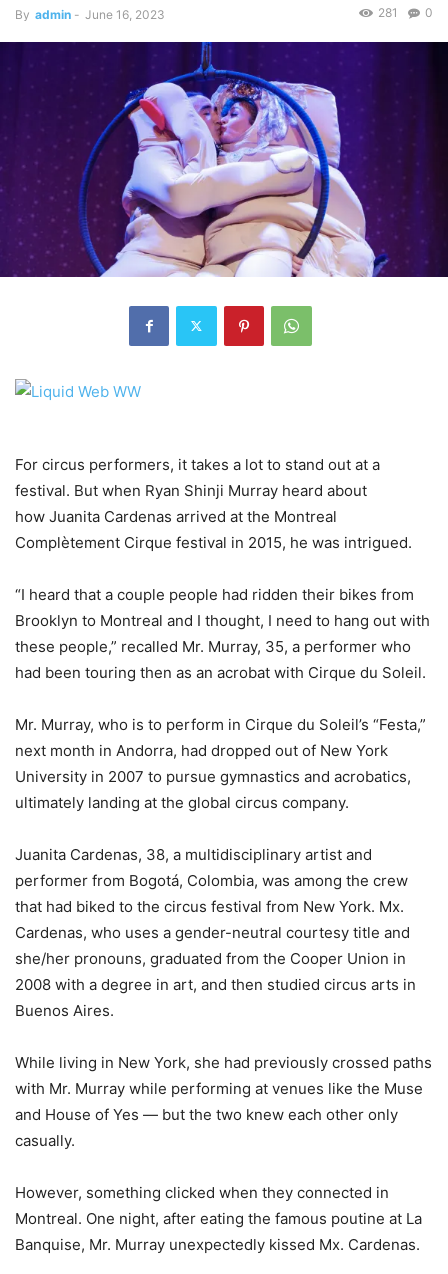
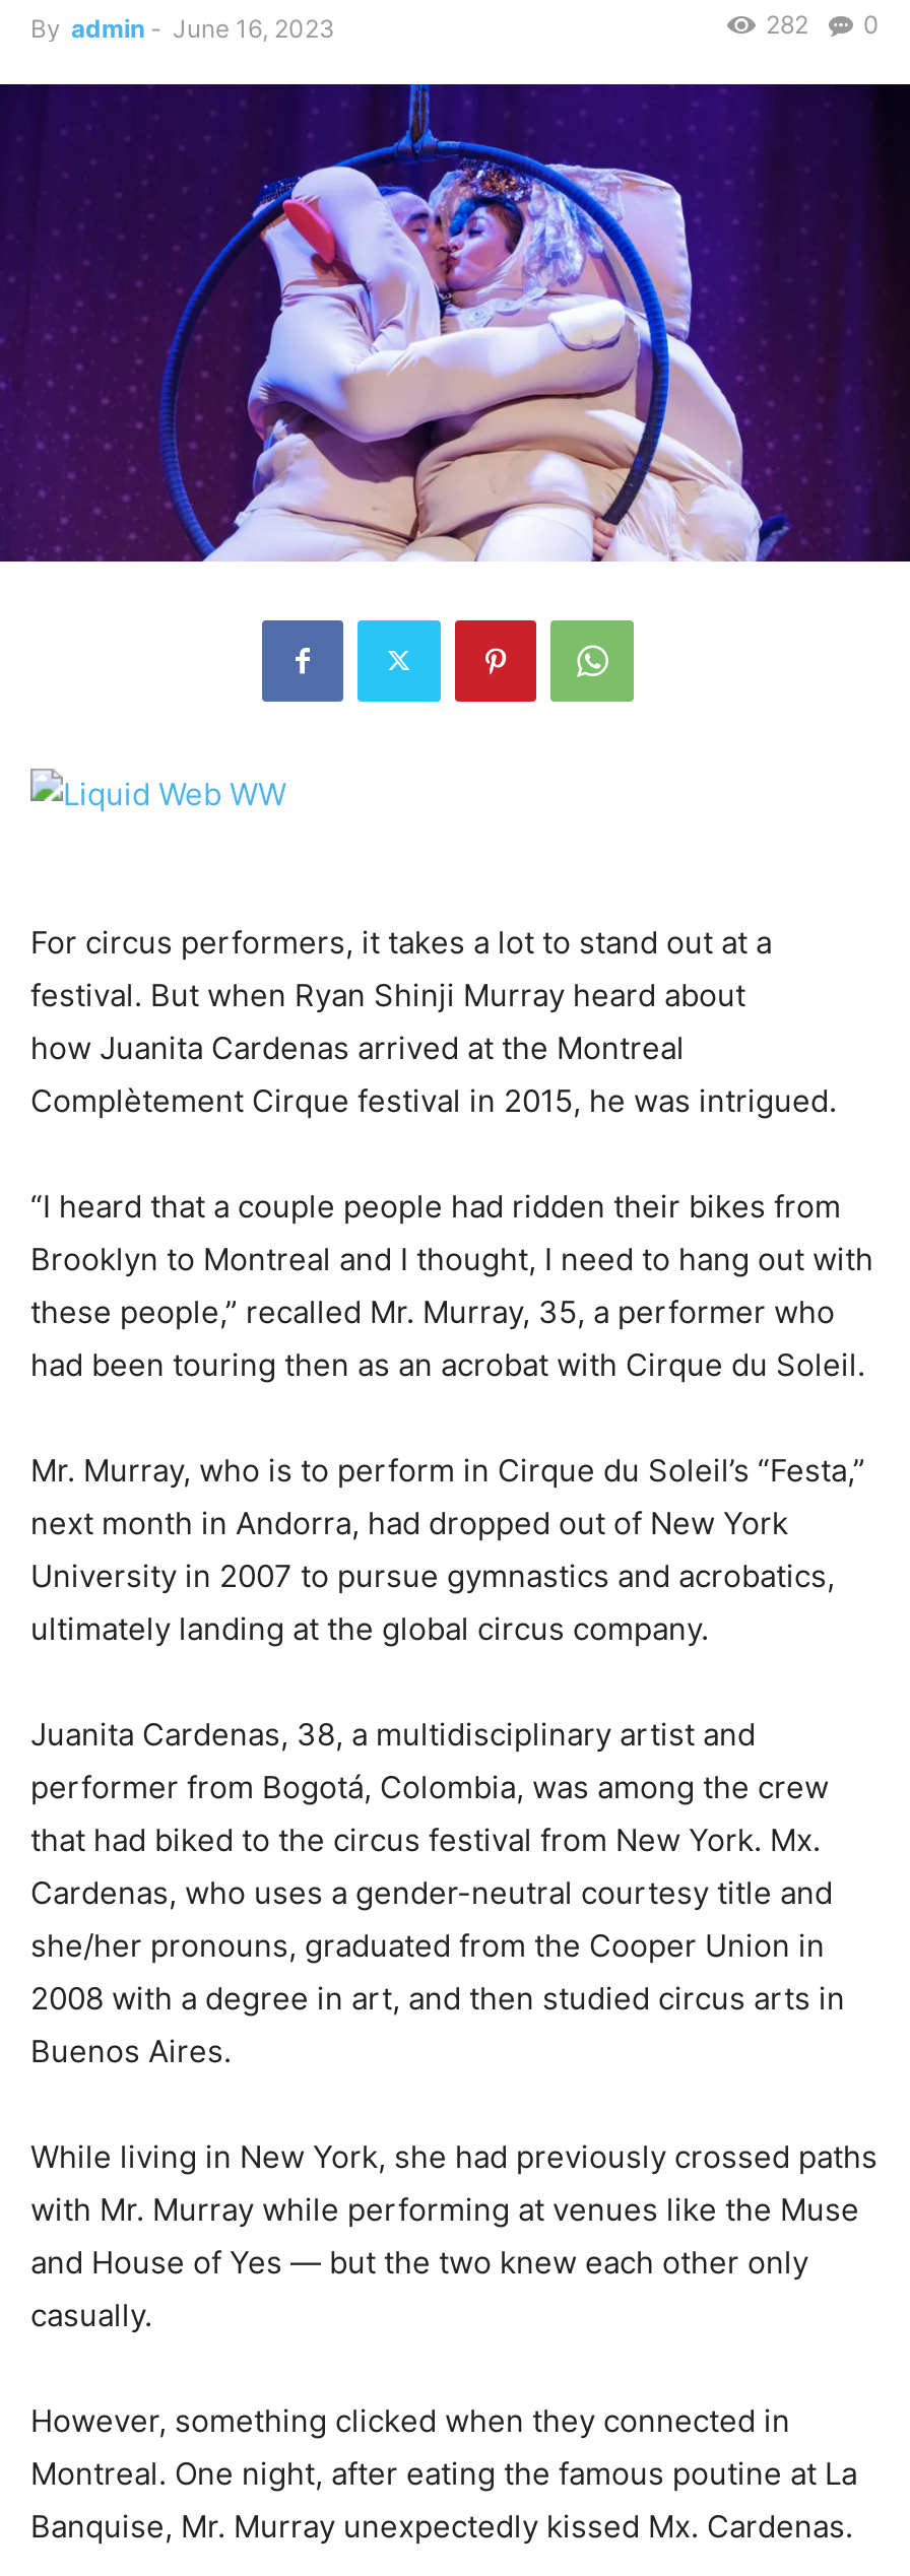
[378,5,433,20] 281 0 -> [766,9,880,40] 282 0

